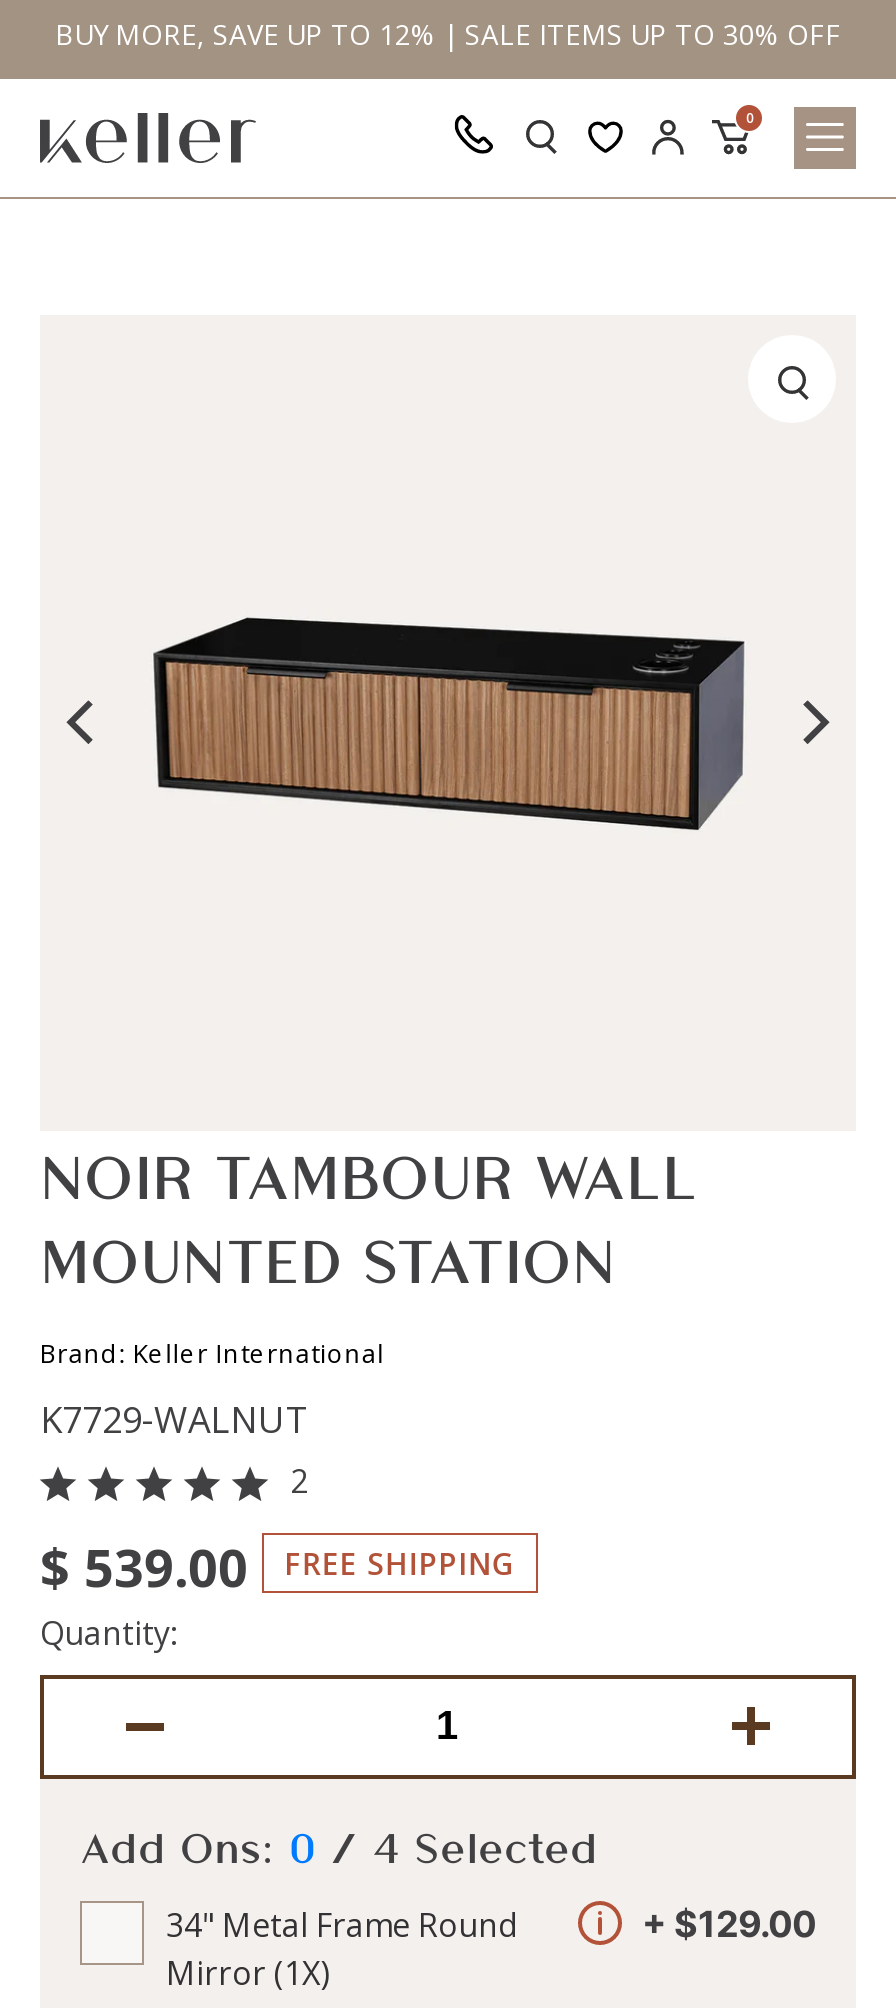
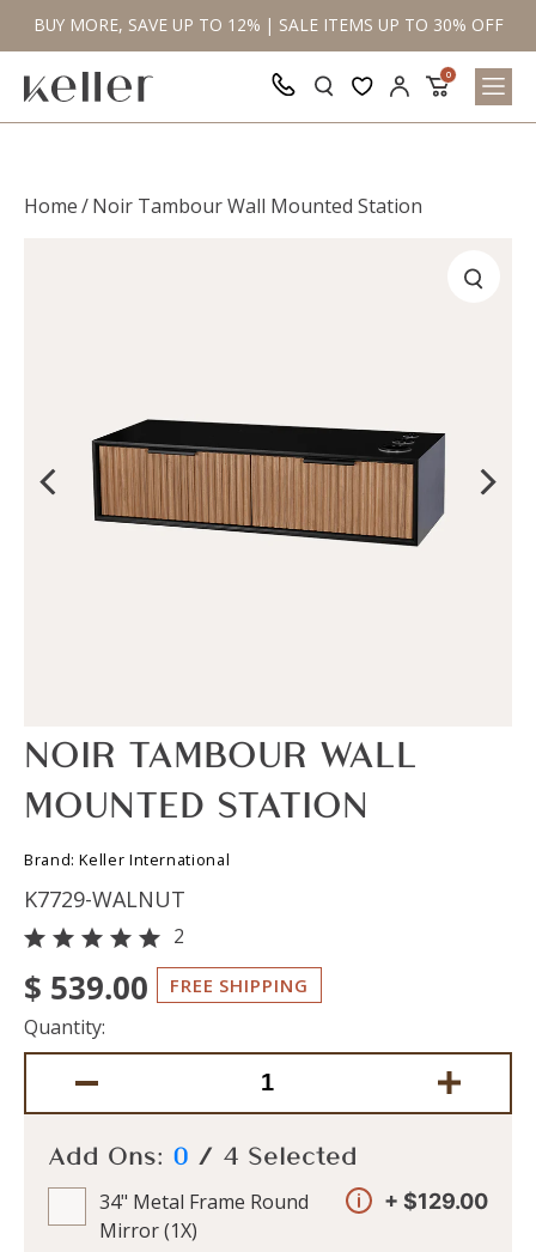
none -> [24,192,422,219] Home / Noir Tambour Wall Mounted Station

